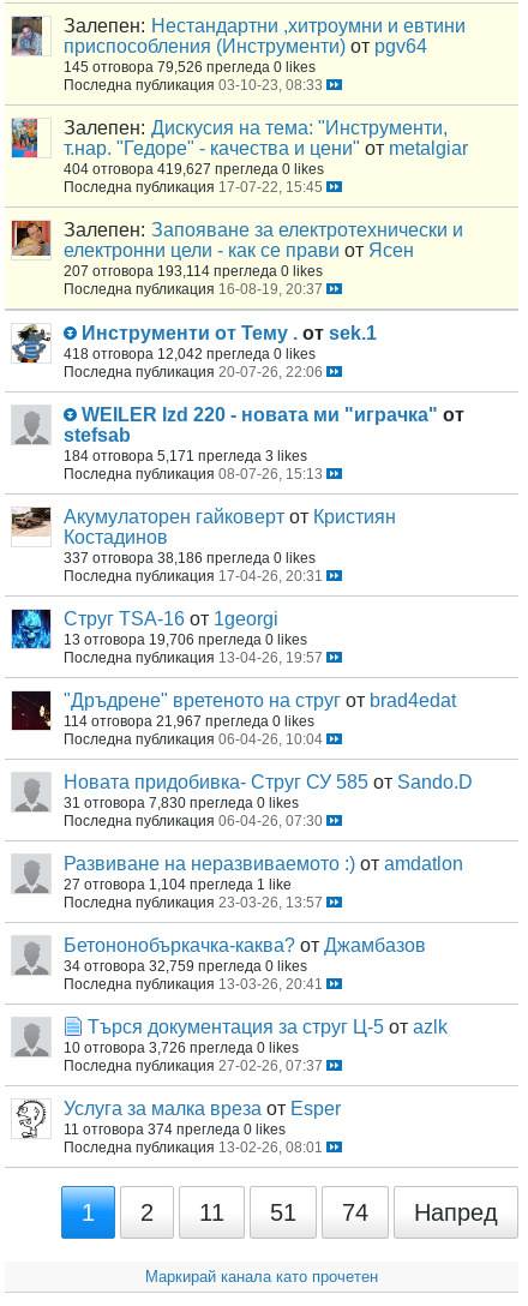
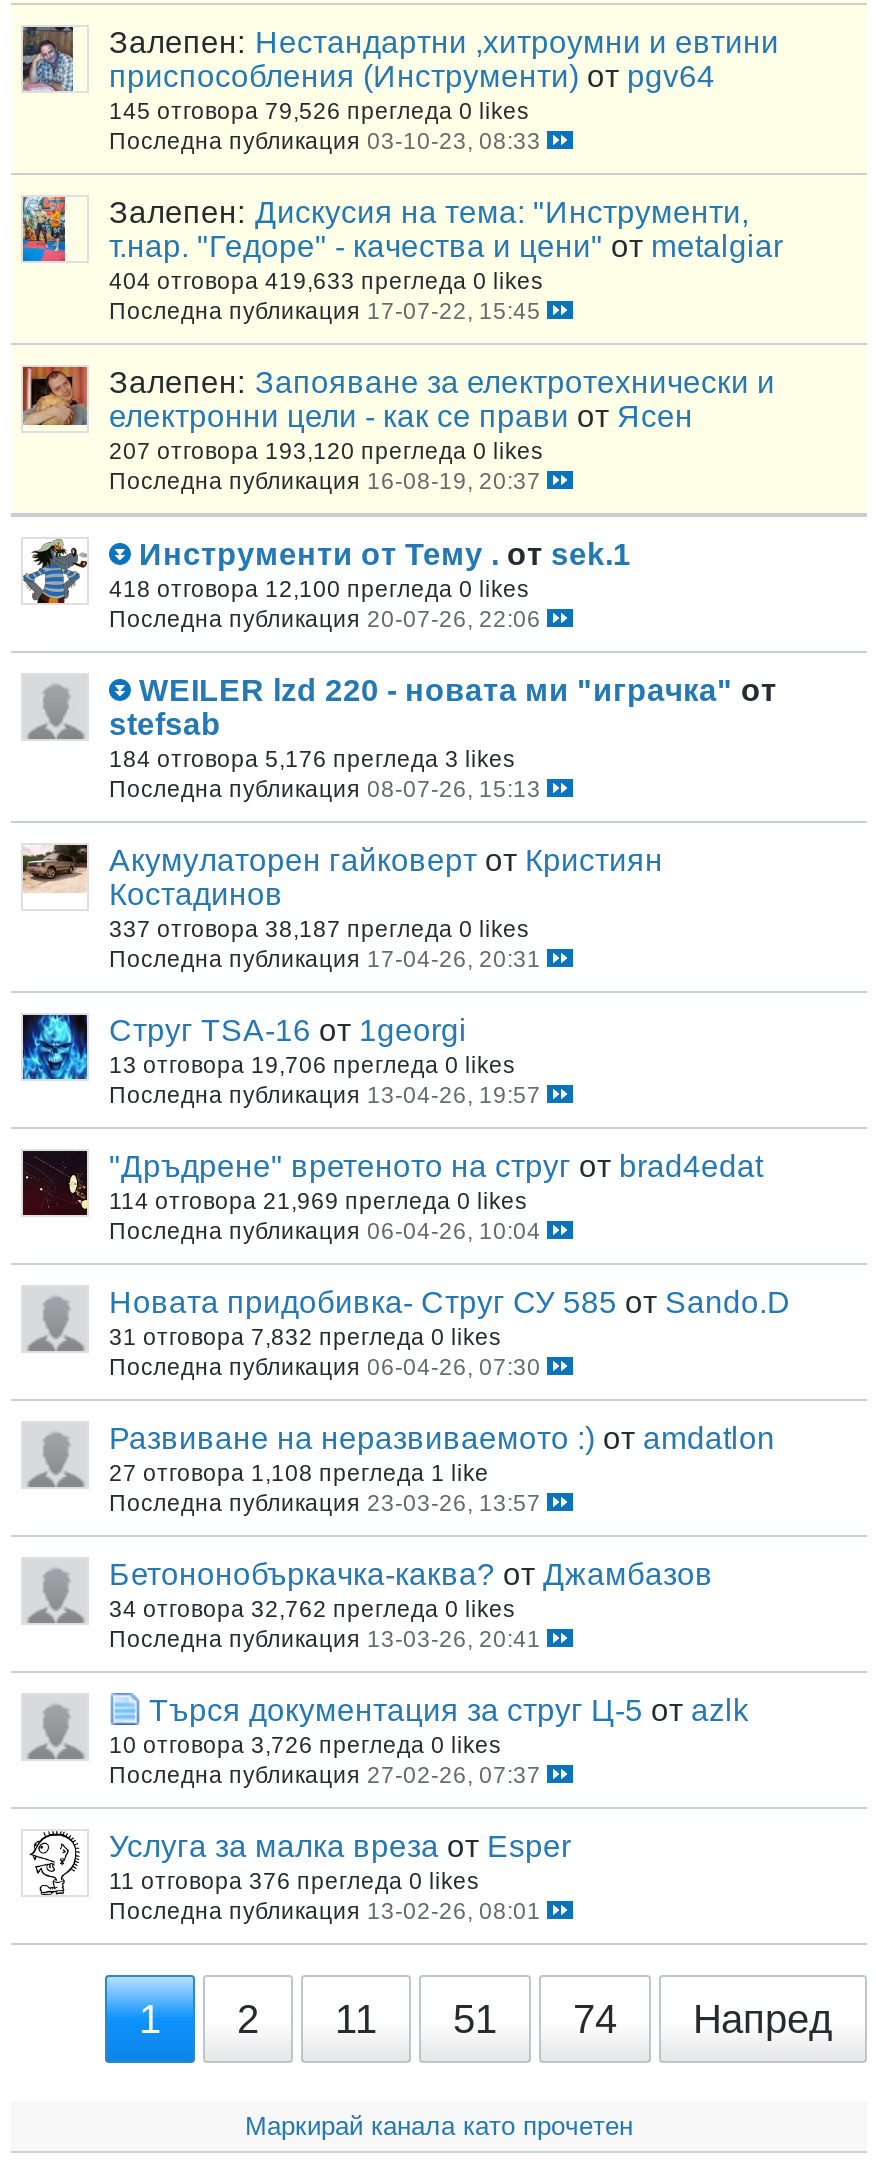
[64,161,324,176] 404 отговора 419,627 прегледа 0 likes -> [109,267,543,293] 404 отговора 419,633 прегледа 0 likes
[64,263,323,278] 207 отговора 193,114 прегледа 0 likes -> [109,437,543,463] 207 отговора 193,120 прегледа 0 likes
[64,346,316,361] 418 отговора 12,042 прегледа 0 likes -> [109,575,529,601] 418 отговора 12,100 прегледа 0 likes
[64,448,307,463] 184 отговора 5,171 прегледа 3 likes -> [109,745,515,771] 184 отговора 5,176 прегледа 3 likes
[64,550,316,565] 337 отговора 38,186 прегледа 0 likes -> [109,915,529,941] 337 отговора 38,187 прегледа 0 likes
[64,713,314,729] 114 отговора 21,967 прегледа 0 likes -> [109,1187,527,1213] 114 отговора 21,969 прегледа 0 likes
[64,795,299,810] 31 отговора 7,830 прегледа 0 likes -> [109,1323,501,1349] 31 отговора 7,832 прегледа 0 likes
[64,876,292,892] 27 отговора 1,104 прегледа 1 like -> [109,1459,489,1485] 27 отговора 1,108 прегледа 1 like
[64,958,307,973] 34 отговора 32,759 прегледа 0 likes -> [109,1595,515,1621] 34 отговора 32,762 прегледа 0 likes
[64,1121,286,1137] 11 отговора 374 прегледа 0 likes -> [109,1867,479,1893] 11 отговора 376 прегледа 0 likes

